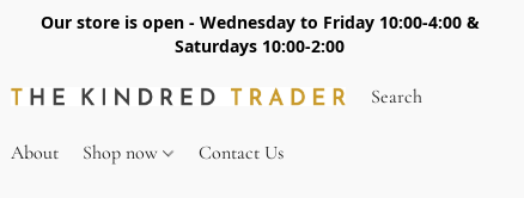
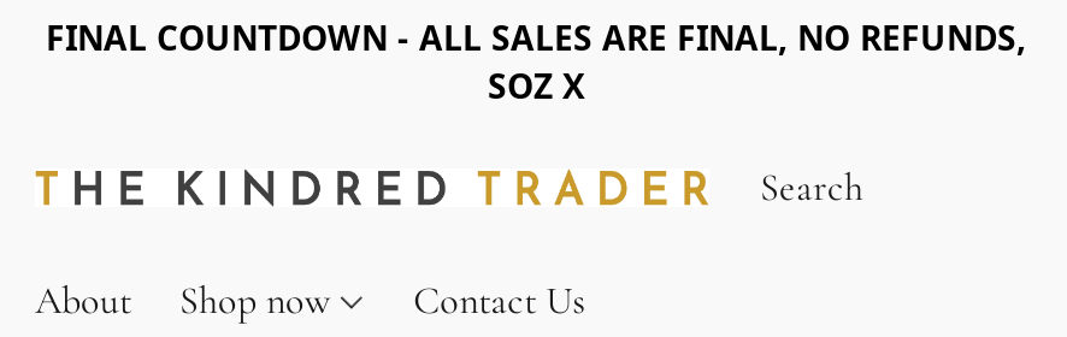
[40,11,479,57] Our store is open - Wednesday to Friday 10:00-4:00 & | Saturdays 10:00-2:00 -> [46,14,1026,108] FINAL COUNTDOWN - ALL SALES ARE FINAL, NO REFUNDS, | SOZ X

